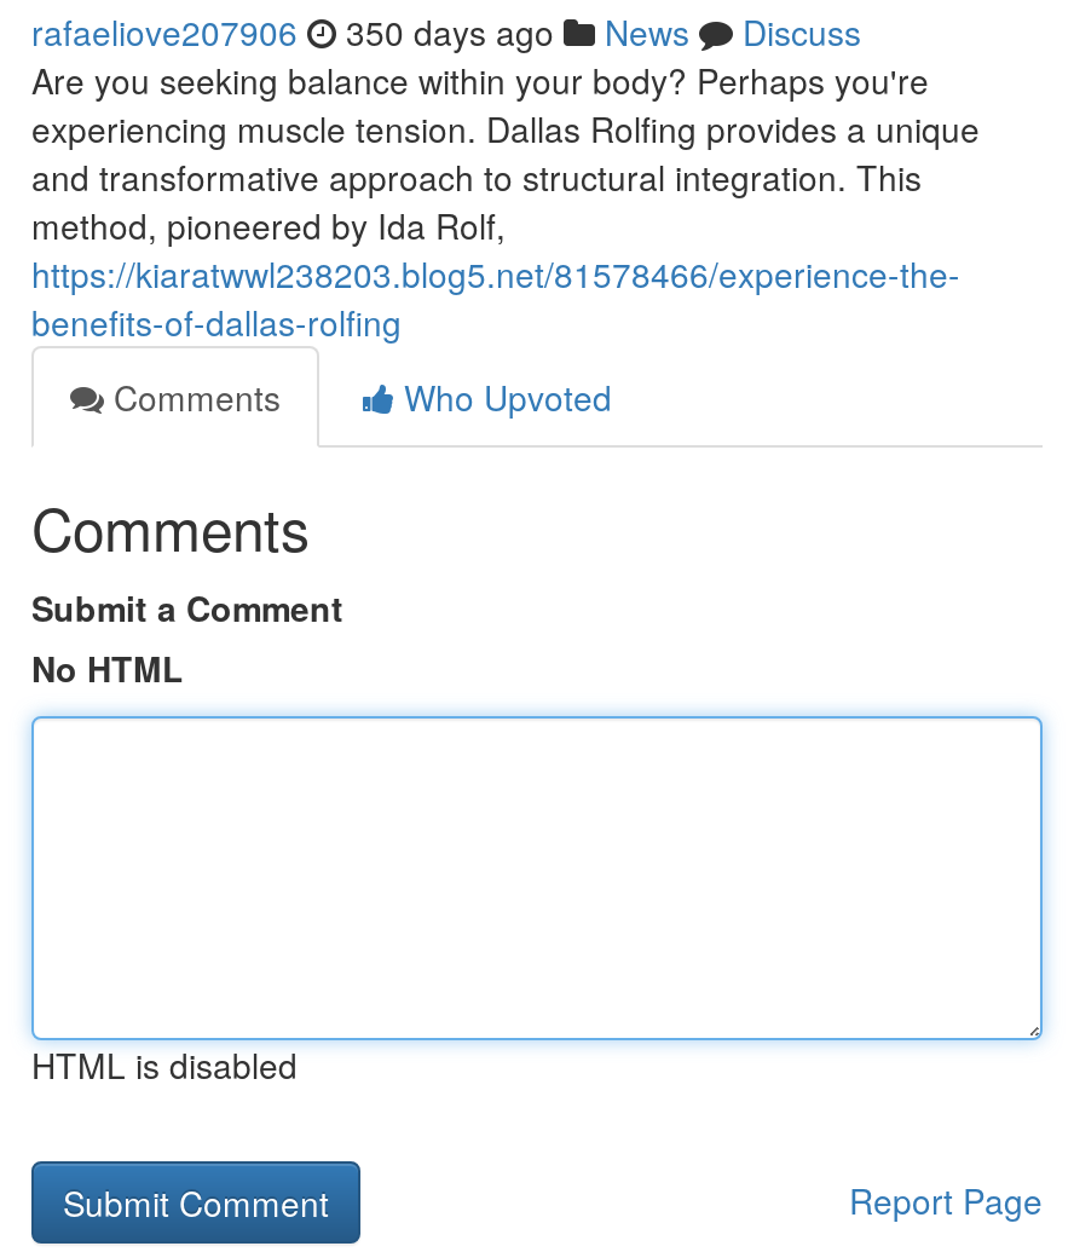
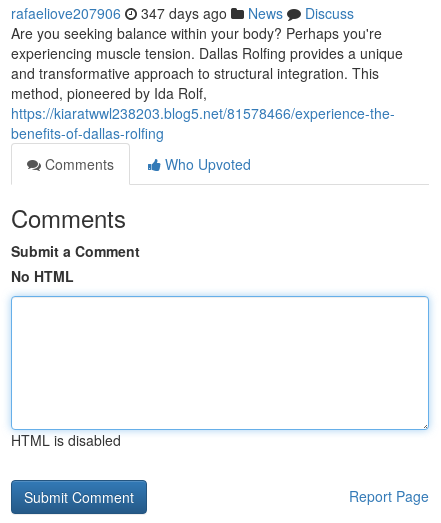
[31,7,861,56] rafaeliove207906 350 days ago News Discuss -> [11,3,354,23] rafaeliove207906 347 days ago News Discuss

